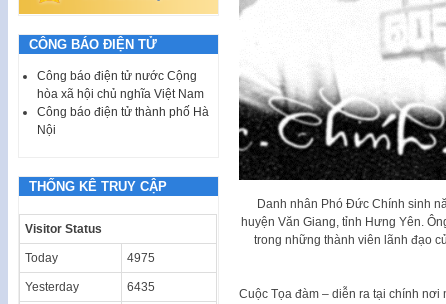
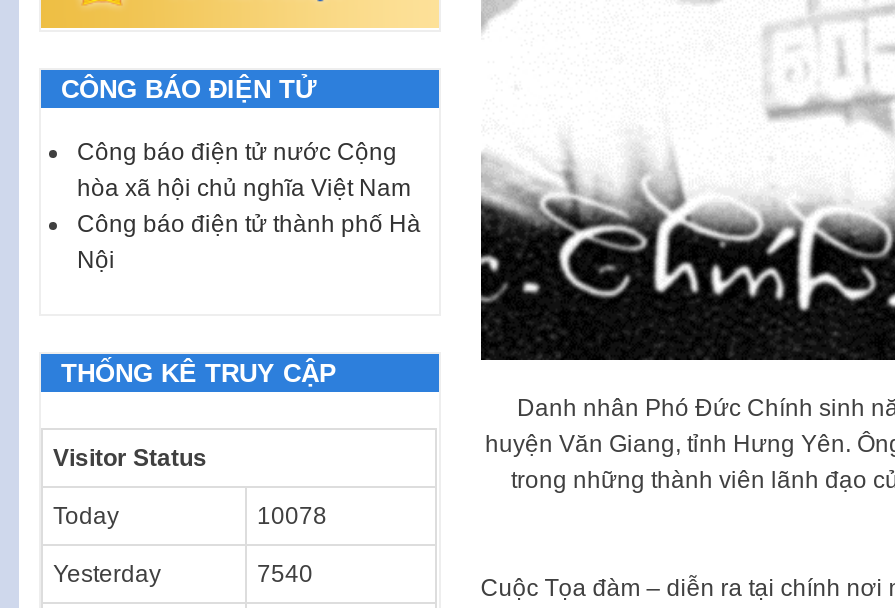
[127,251,155,265] 4975 -> [257,502,327,530] 10078
[127,280,155,294] 6435 -> [257,560,313,588] 7540

